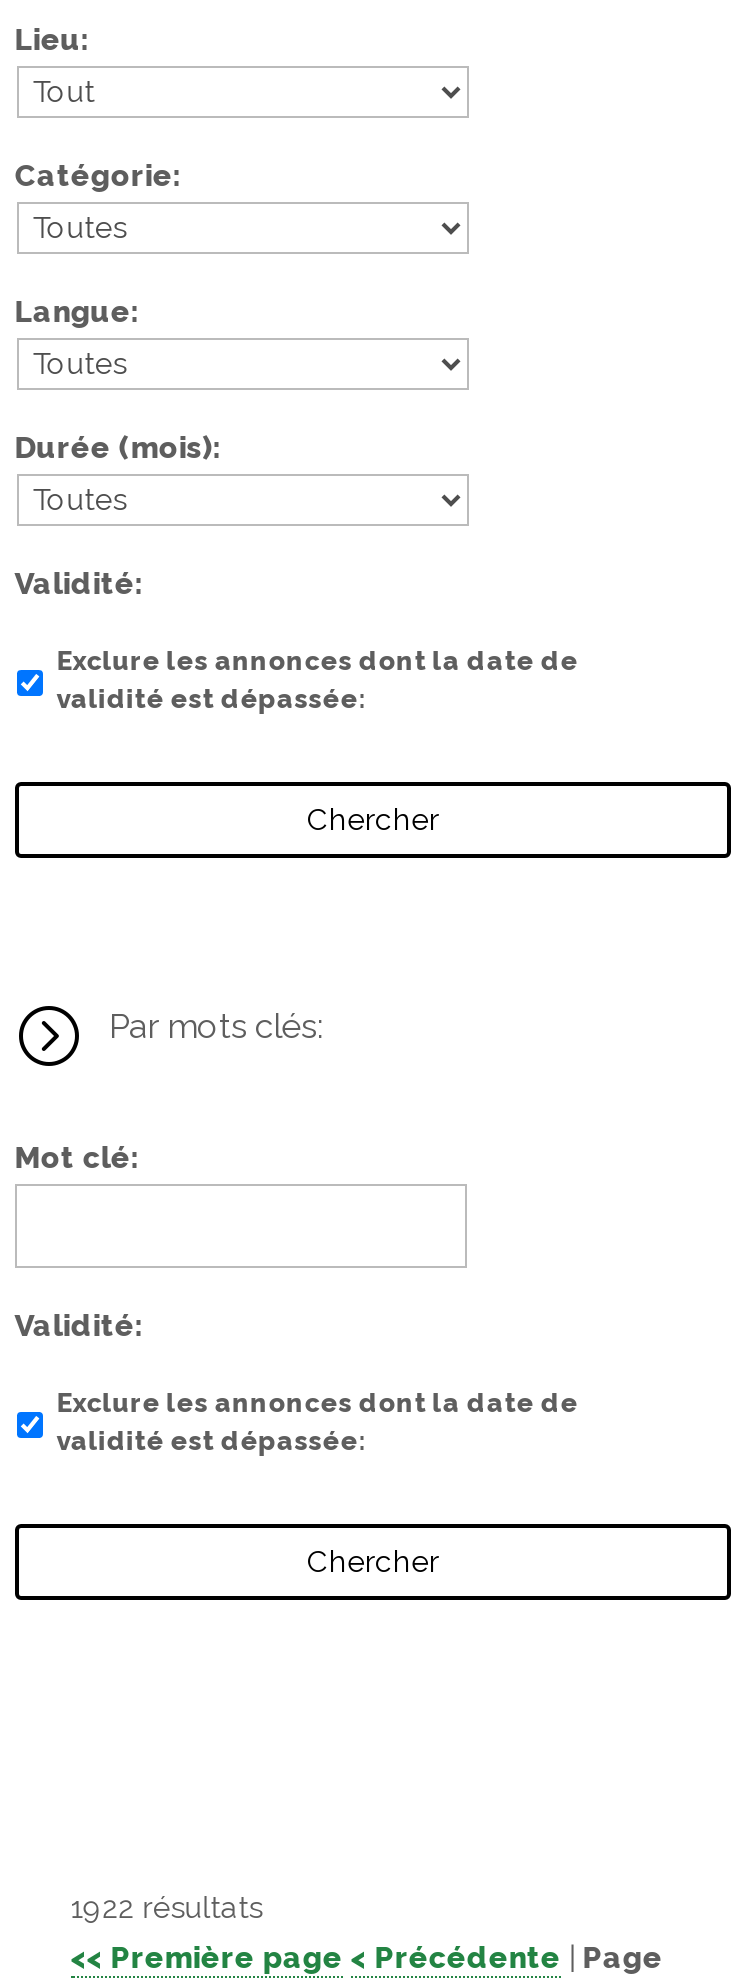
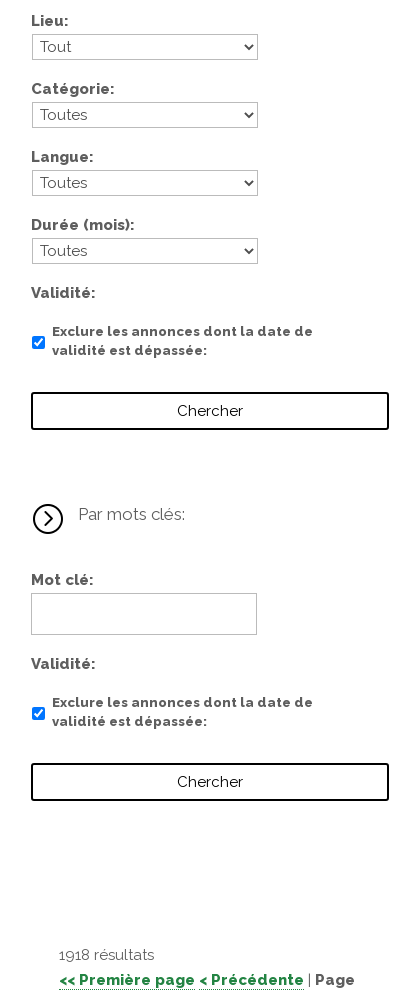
[71,1890,263,1926] 1922 résultats -> [59,946,154,964] 1918 résultats

